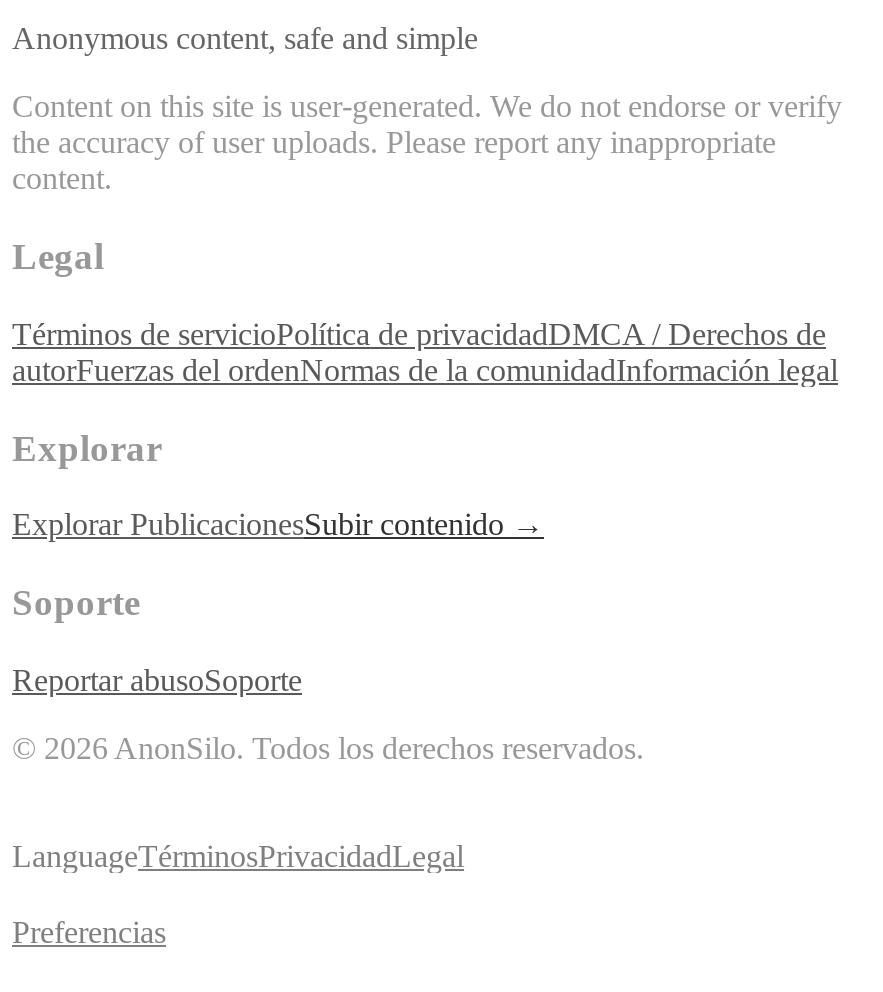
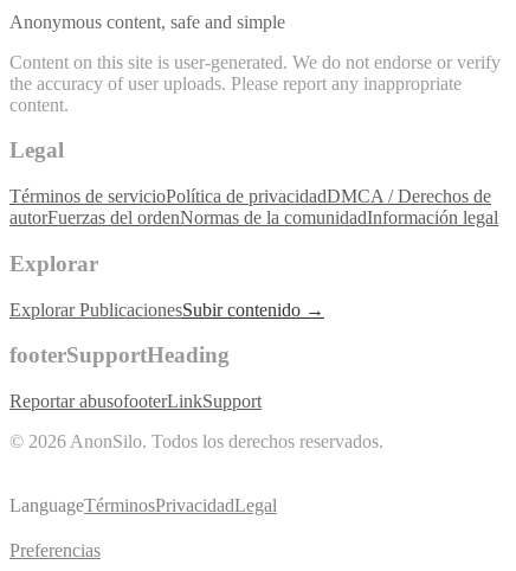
[12,581,140,623] Soporte -> [9,343,230,368] footerSupportHeading
[12,662,302,696] Reportar abusoSoporte -> [9,391,262,411] Reportar abusofooterLinkSupport

